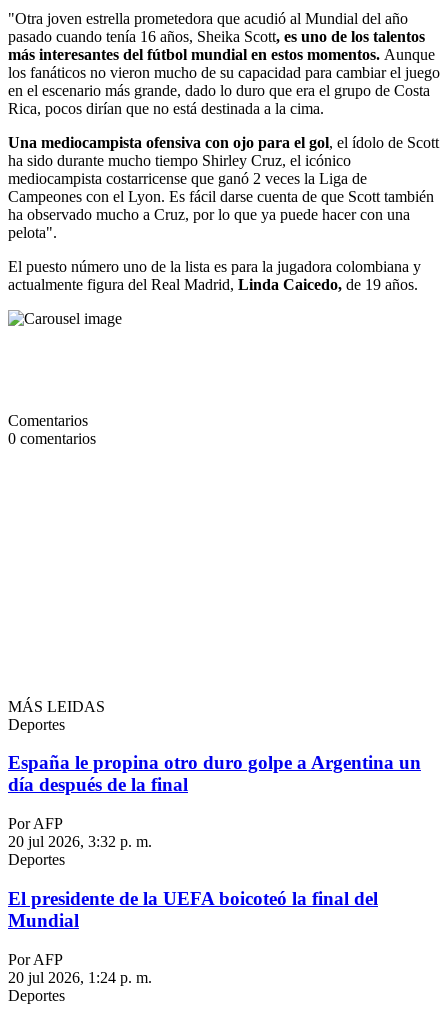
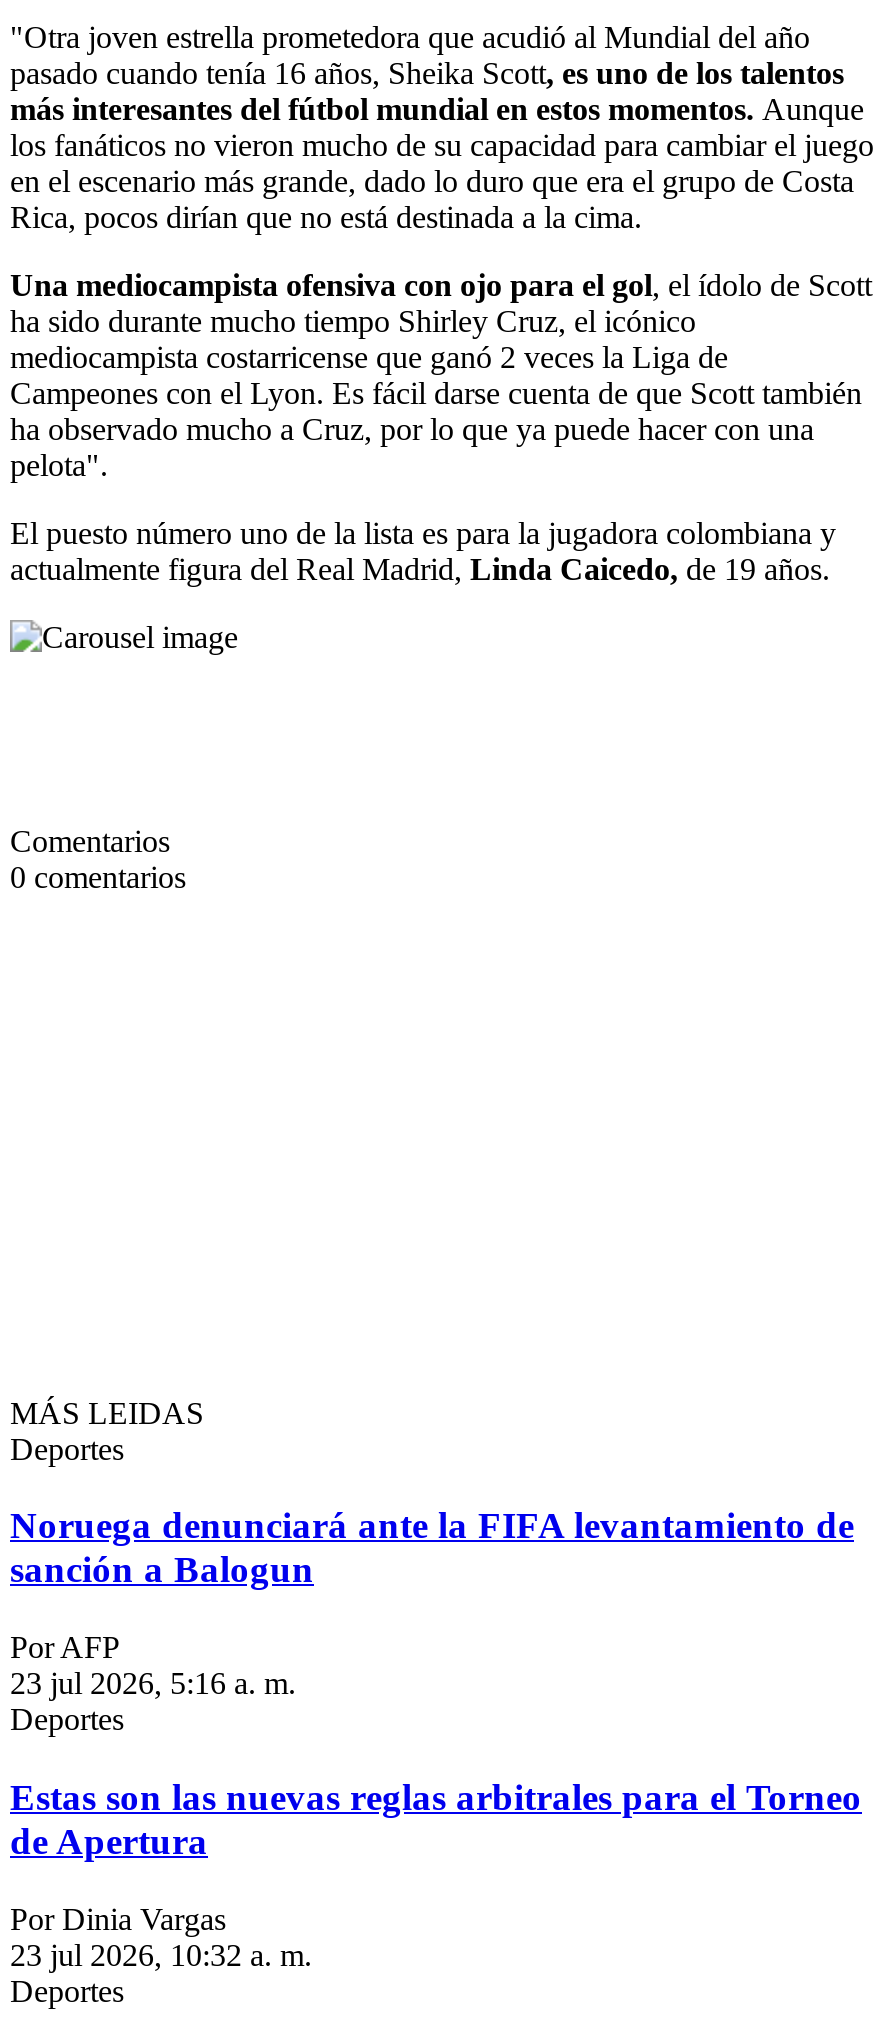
[8,752,421,795] España le propina otro duro golpe a Argentina un | día después de la final -> [10,1505,854,1591] Noruega denunciará ante la FIFA levantamiento de | sanción a Balogun
[8,833,152,850] 20 jul 2026, 3:32 p. m. -> [10,1666,296,1700] 23 jul 2026, 5:16 a. m.
[8,888,378,931] El presidente de la UEFA boicoteó la final del | Mundial -> [10,1776,862,1862] Estas son las nuevas reglas arbitrales para el Torneo | de Apertura
[8,951,152,986] Por AFP | 20 jul 2026, 1:24 p. m. -> [10,1901,312,1971] Por Dinia Vargas | 23 jul 2026, 10:32 a. m.

